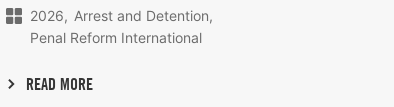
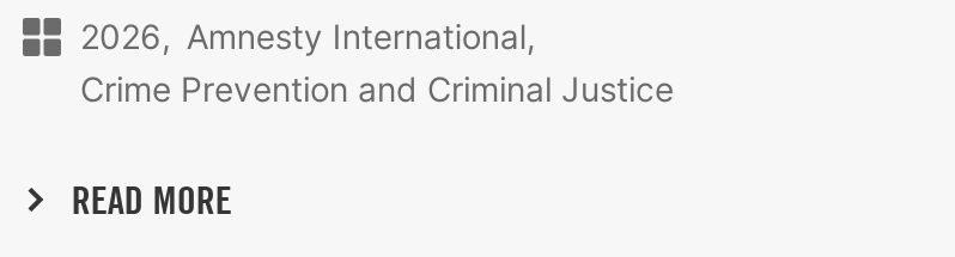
[30,7,209,46] Arrest and Detention | Penal Reform International -> [80,15,674,108] Amnesty International | Crime Prevention and Criminal Justice

